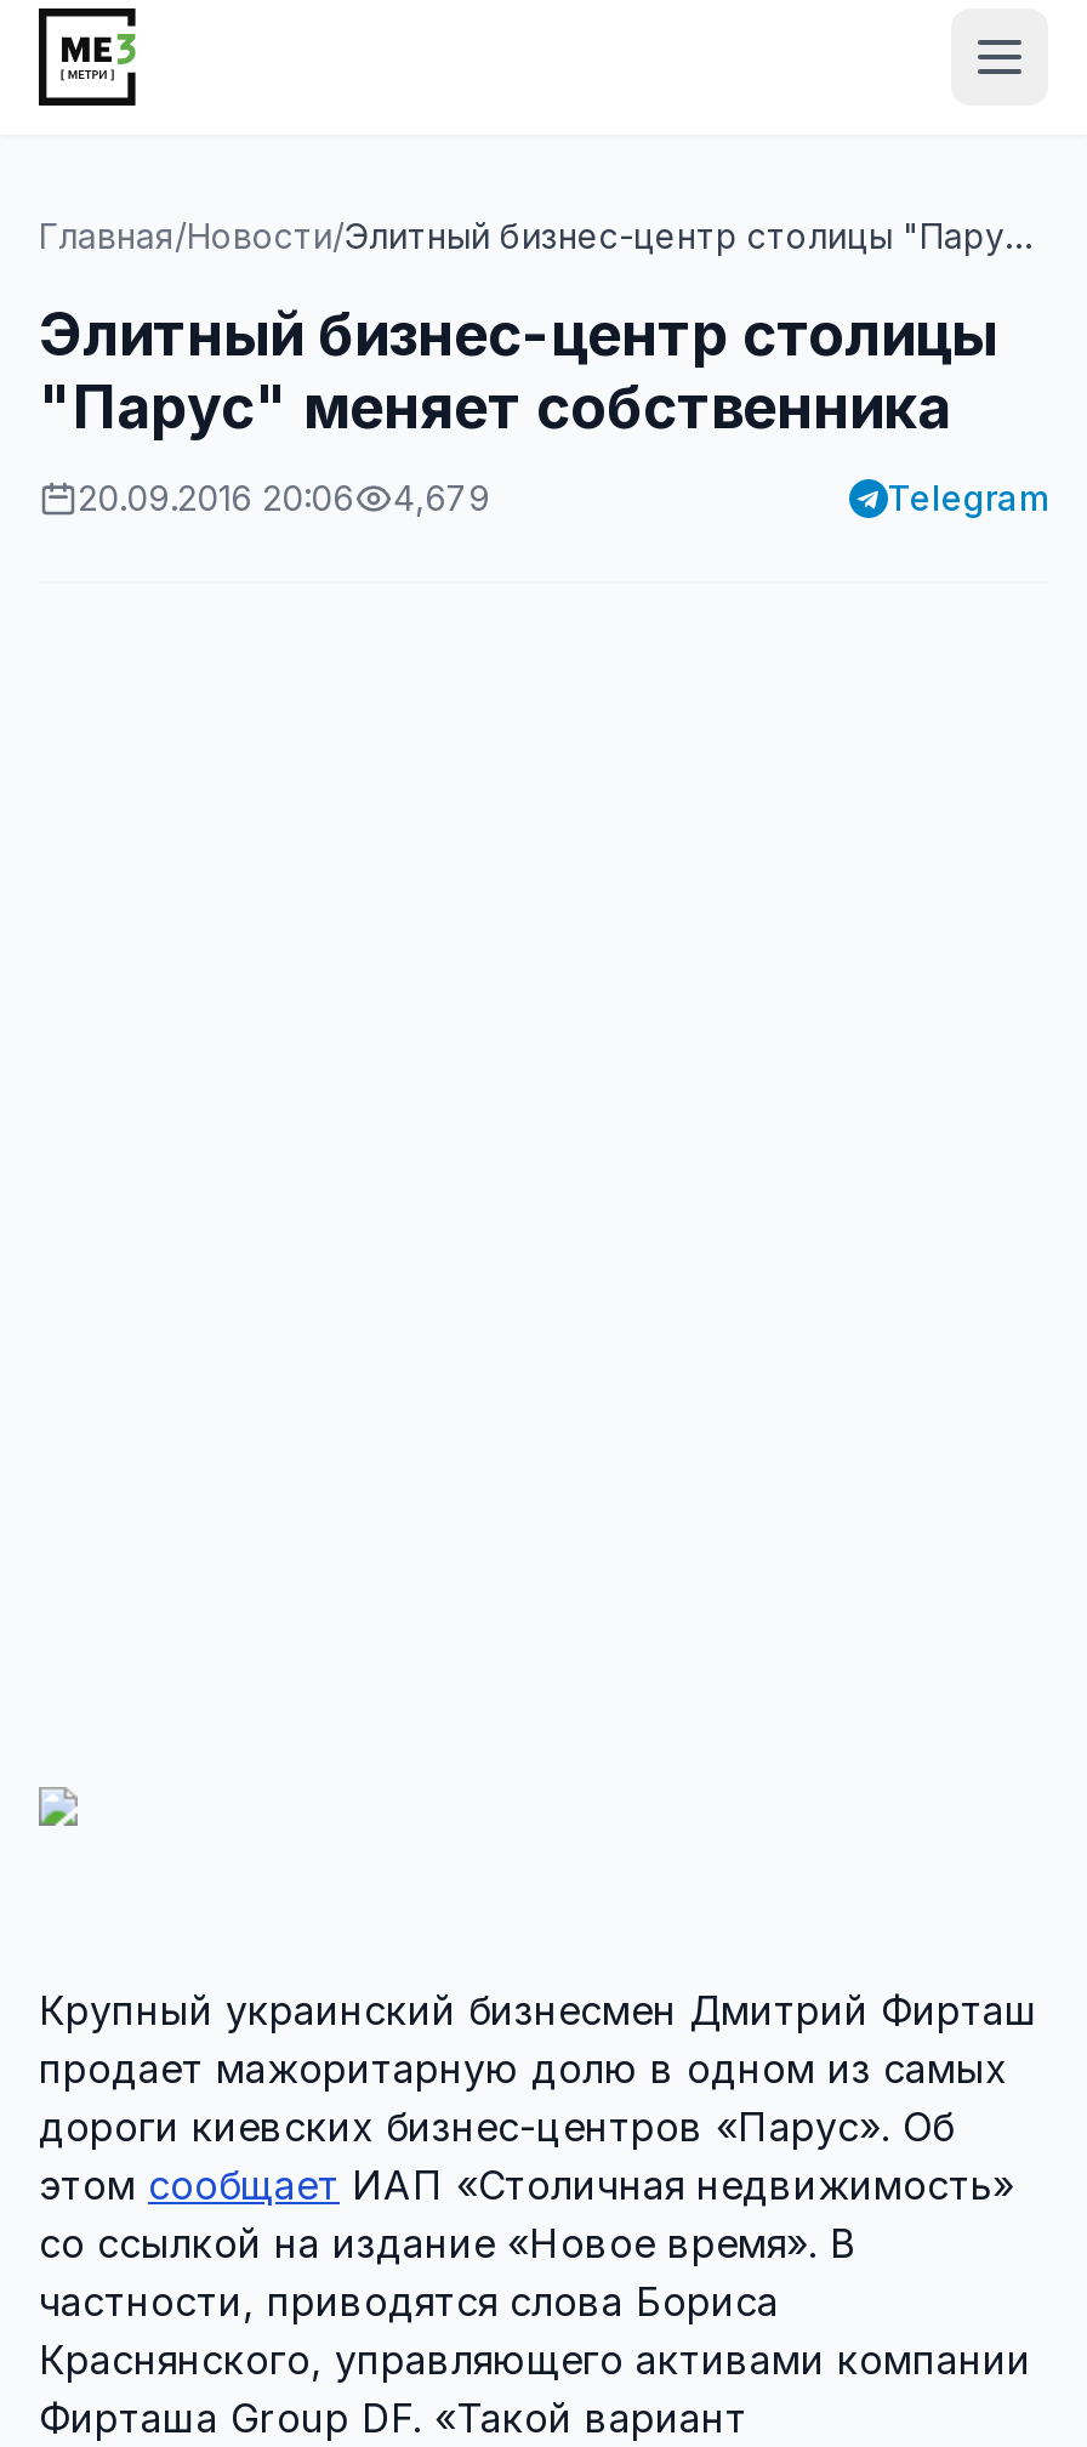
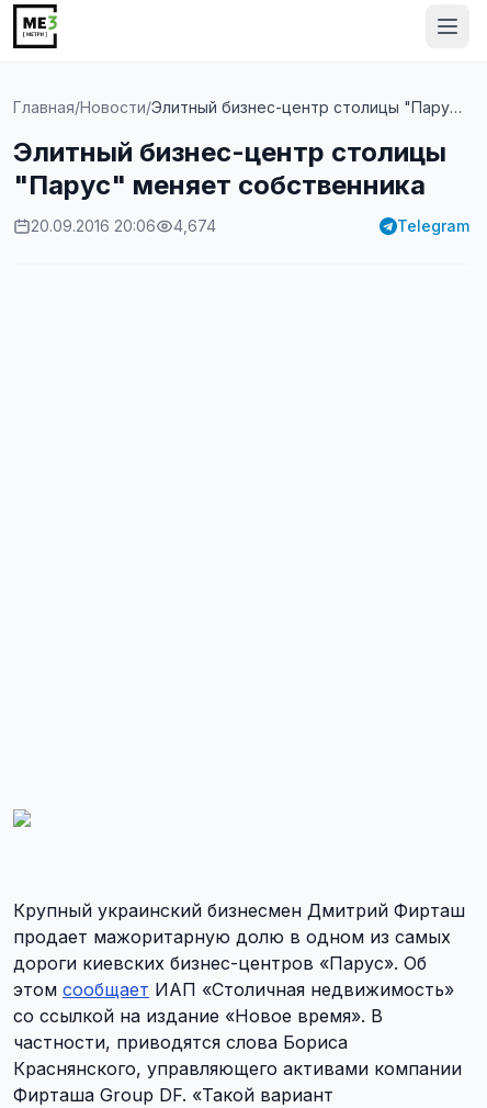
[78,477,490,518] 20.09.2016 20:06 4,679 -> [31,216,216,235] 20.09.2016 20:06 4,674

